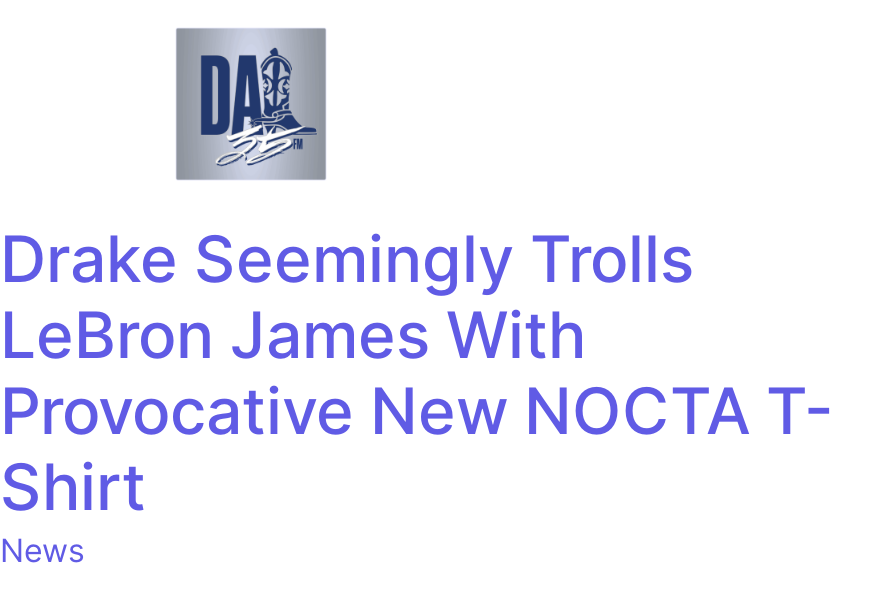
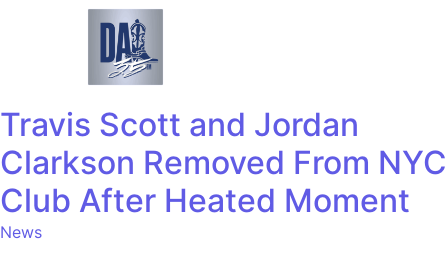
[0,219,834,525] Drake Seemingly Trolls | LeBron James With | Provocative New NOCTA T- | Shirt -> [0,105,447,220] Travis Scott and Jordan | Clarkson Removed From NYC | Club After Heated Moment

